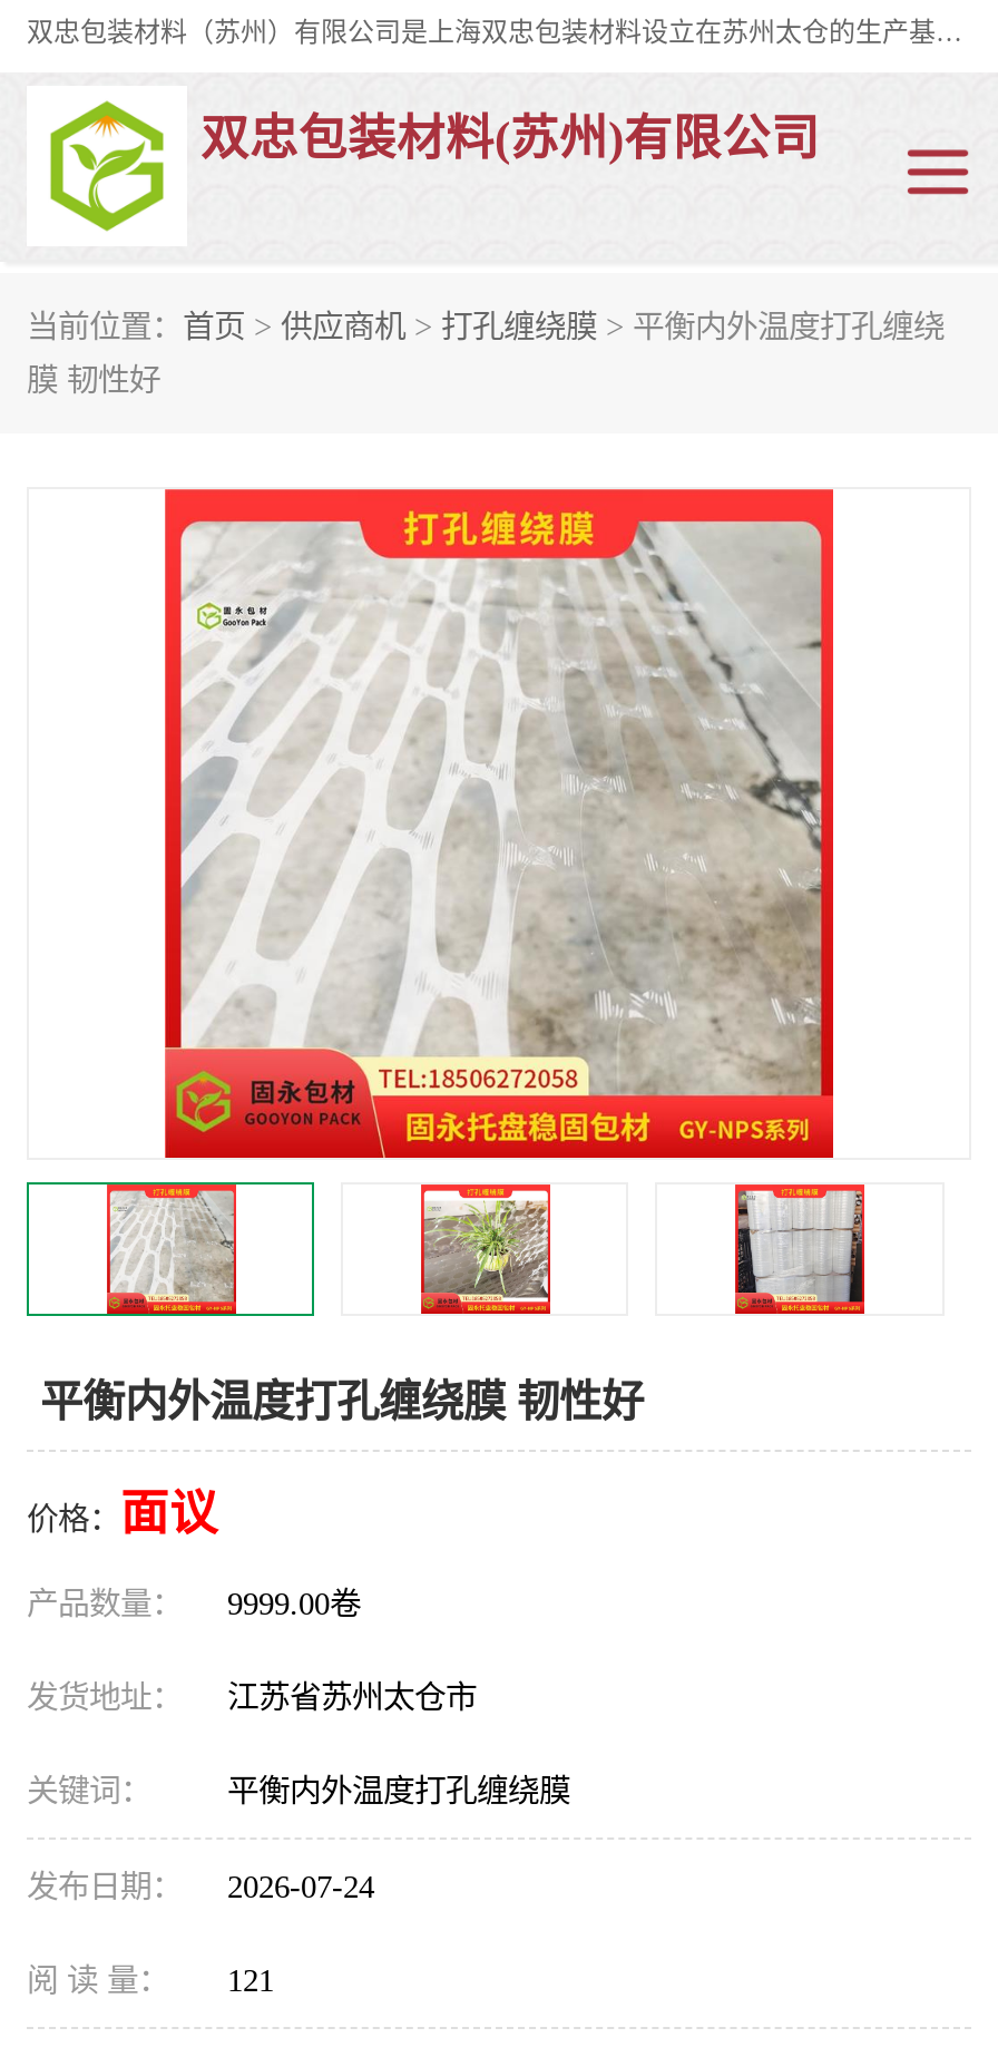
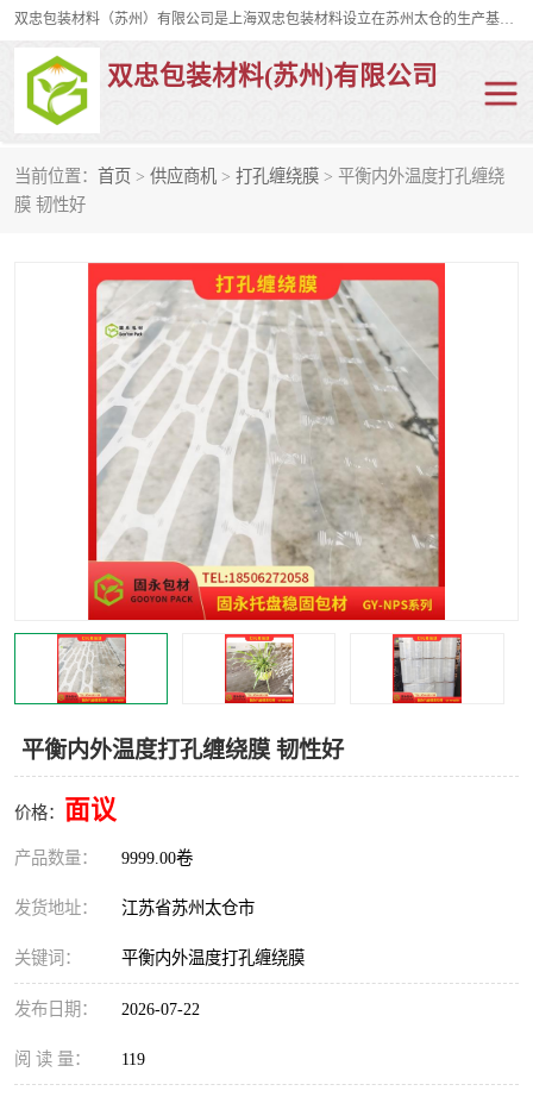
[27,1869,374,1904] 发布日期： 2026-07-24 -> [14,999,200,1018] 发布日期： 2026-07-22
[27,1962,274,1998] 阅 读 量： 121 -> [14,1049,145,1068] 阅 读 量： 119

